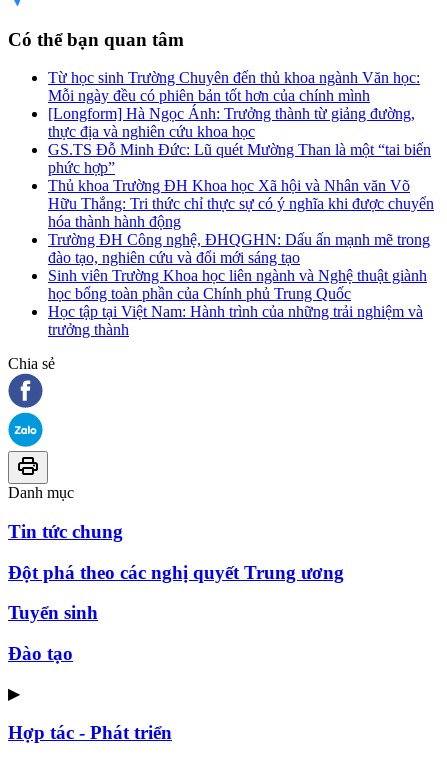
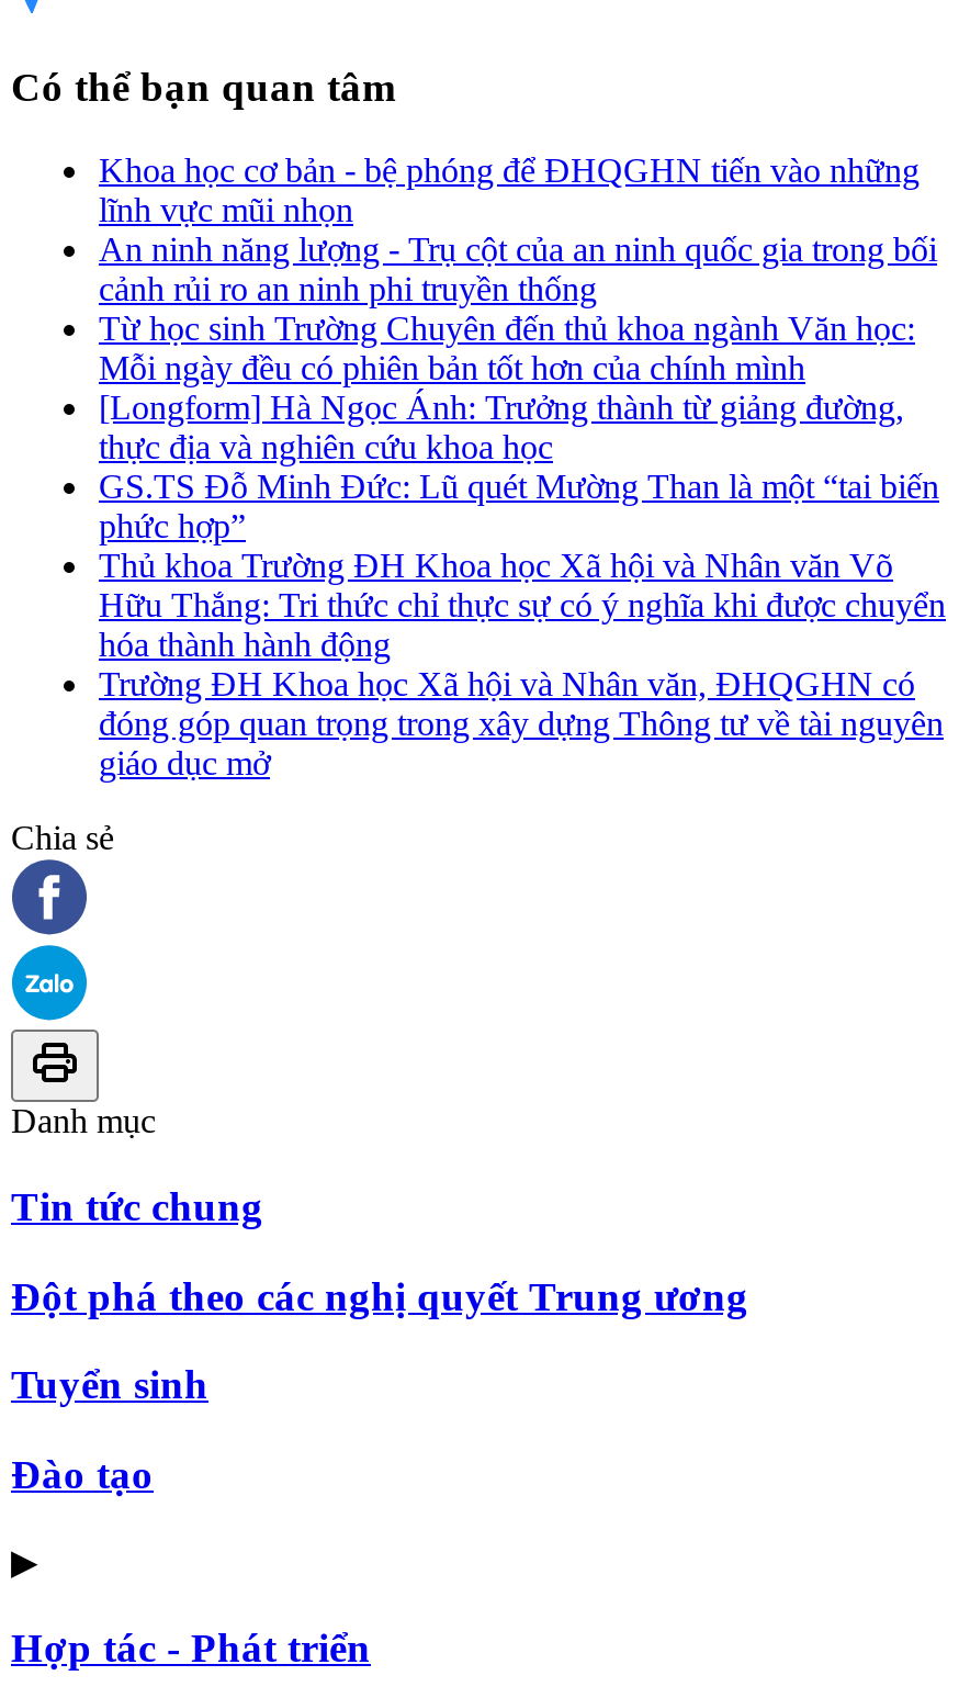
none -> [99,152,937,308] Khoa học cơ bản - bệ phóng để ĐHQGHN tiến vào những | lĩnh vực mũi nhọn | An ninh năng lượng - Trụ cột của an ninh quốc gia trong bối | cảnh rủi ro an ninh phi truyền thống
moved [48,69,434,230] -> [99,310,946,664]: Từ học sinh Trường Chuyên đến thủ khoa ngành Văn học: | Mỗi ngày đều có phiên bản tốt hơn của chính mình | [Longform] Hà Ngọc Ánh: Trưởng thành từ giảng đường, | ... | Hữu Thắng: Tri thức chỉ thực sự có ý nghĩa khi được chuyển | hóa thành hành động
[48,231,430,338] Trường ĐH Công nghệ, ĐHQGHN: Dấu ấn mạnh mẽ trong | đào tạo, nghiên cứu và đổi mới sáng tạo | Sinh viên Trường Khoa học liên ngành và Nghệ thuật giành | học bổng toàn phần của Chính phủ Trung Quốc | Học tập tại Việt Nam: Hành trình của những trải nghiệm và | trưởng thành -> [99,666,944,782] Trường ĐH Khoa học Xã hội và Nhân văn, ĐHQGHN có | đóng góp quan trọng trong xây dựng Thông tư về tài nguyên | giáo dục mở

